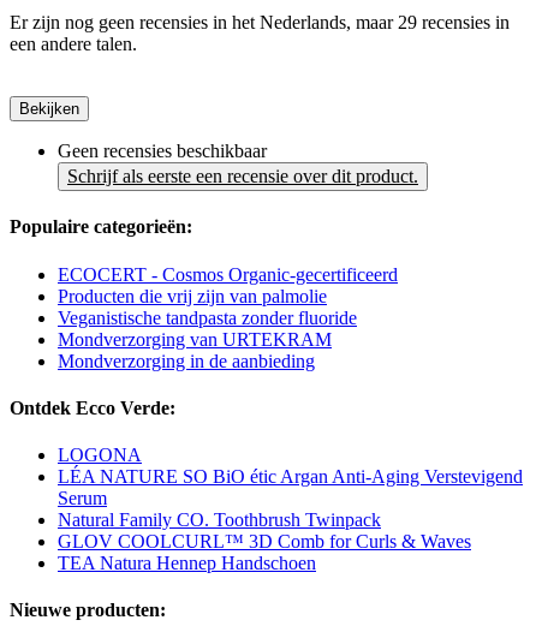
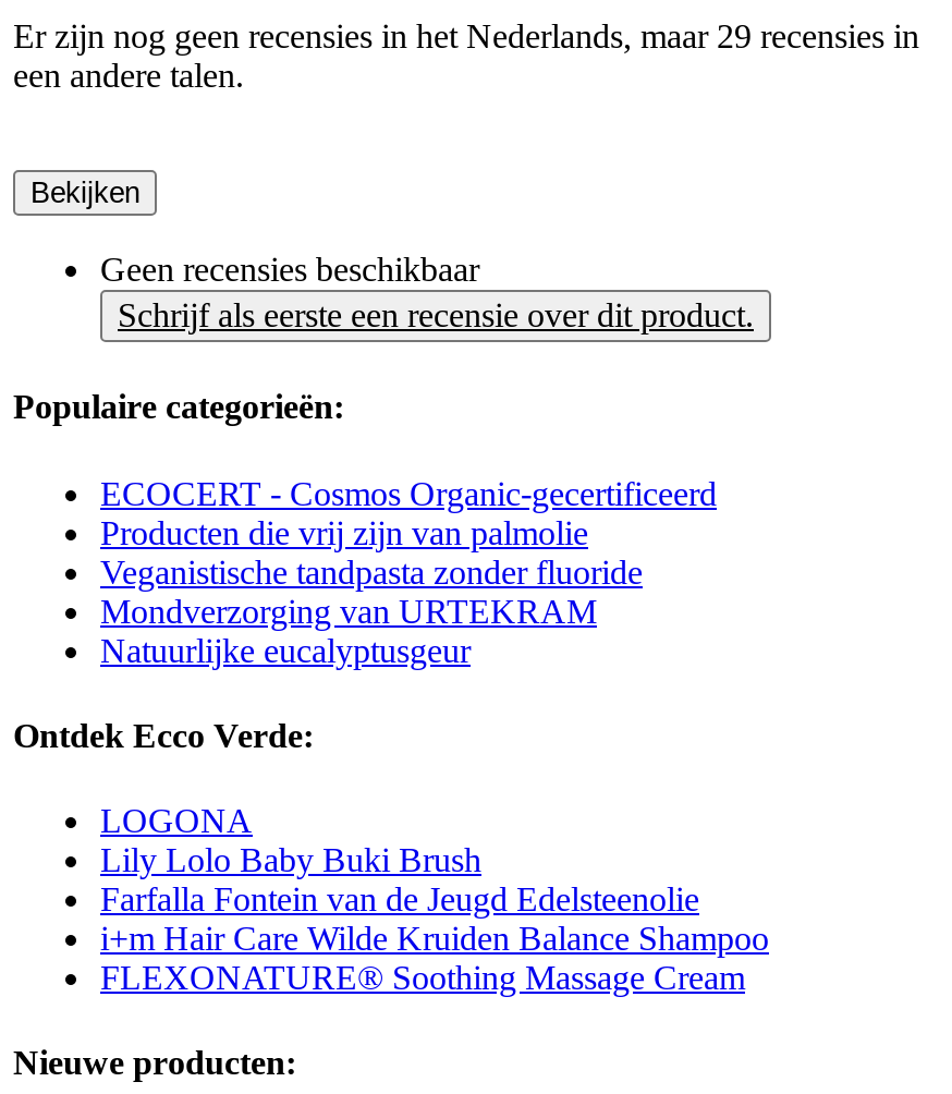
[58,350,315,371] Mondverzorging in de aanbieding -> [100,631,471,668] Natuurlijke eucalyptusgeur
[58,466,523,573] LÉA NATURE SO BiO étic Argan Anti-Aging Verstevigend | Serum | Natural Family CO. Toothbrush Twinpack | GLOV COOLCURL™ 3D Comb for Curls & Waves | TEA Natura Hennep Handschoen -> [100,841,769,996] Lily Lolo Baby Buki Brush | Farfalla Fontein van de Jeugd Edelsteenolie | i+m Hair Care Wilde Kruiden Balance Shampoo | FLEXONATURE® Soothing Massage Cream

